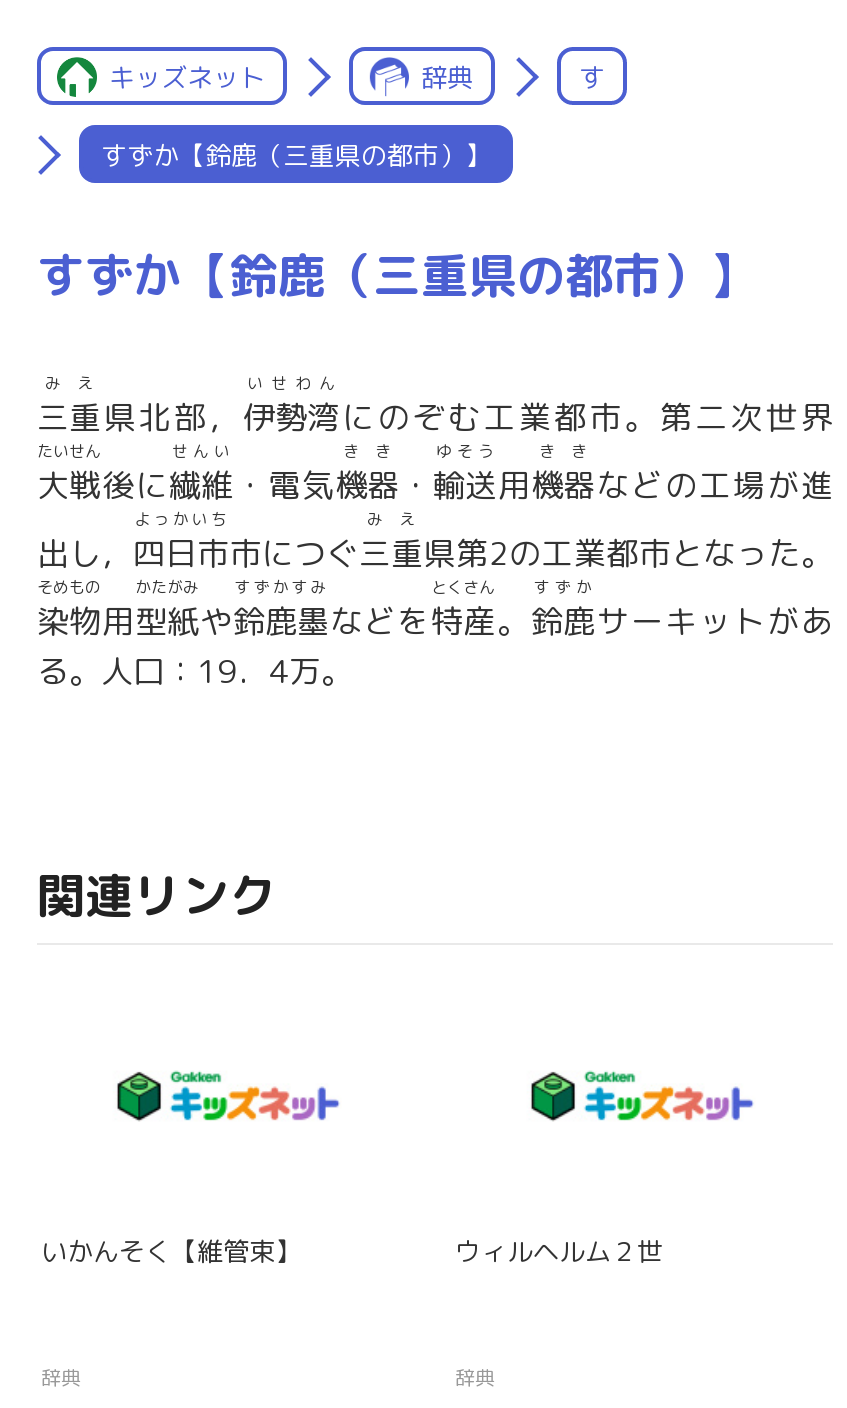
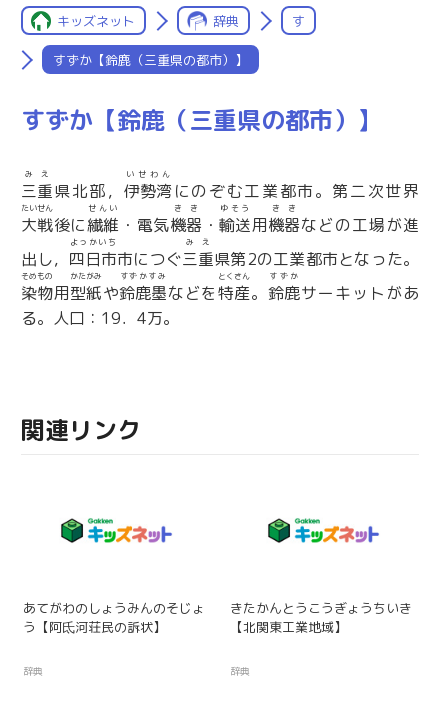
[41,1234,301,1270] いかんそく【維管束】 -> [23,599,205,636] あてがわのしょうみんのそじょ | う【阿氐河荘民の訴状】
[455,1234,663,1270] ウィルヘルム２世 -> [230,599,412,636] きたかんとうこうぎょうちいき | 【北関東工業地域】

